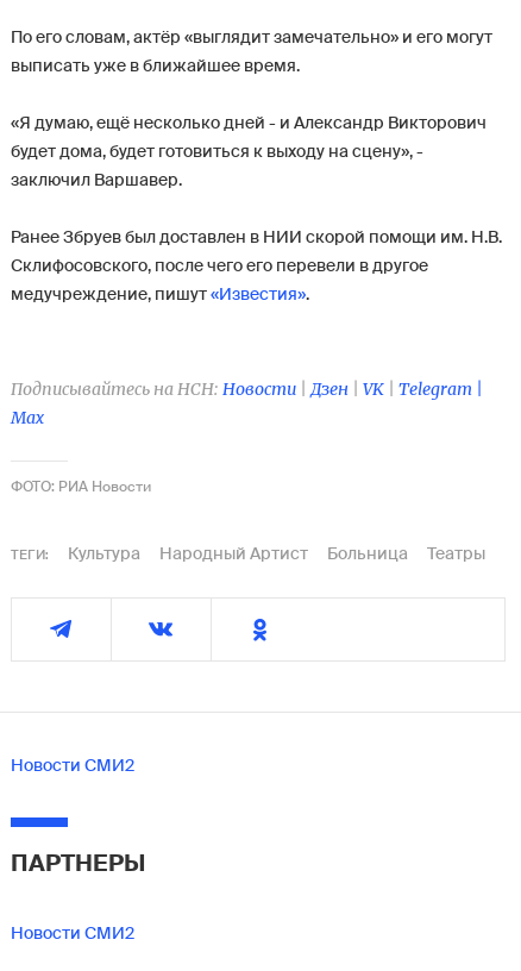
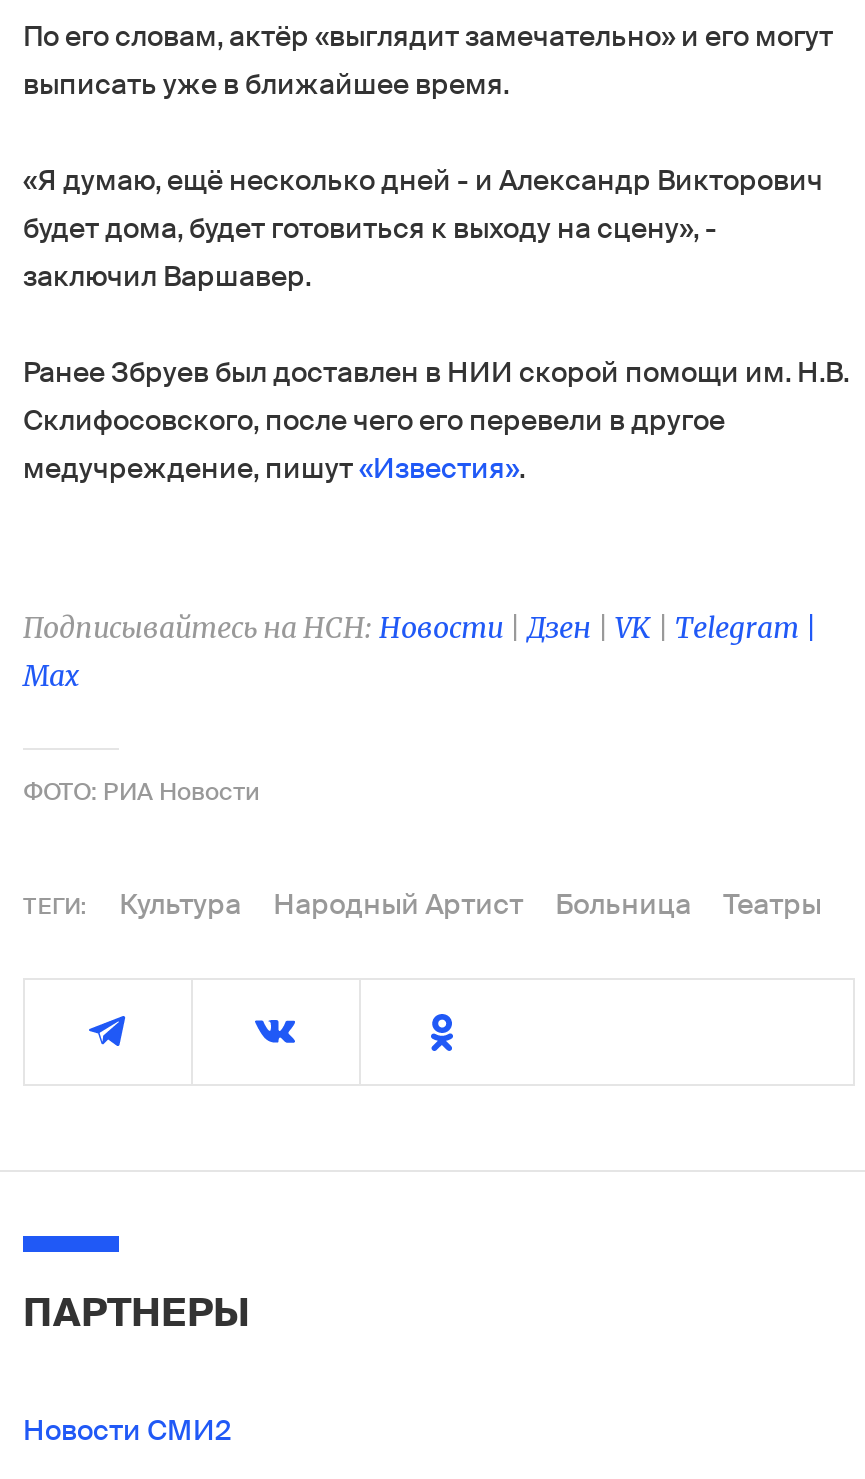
[11,754,134,776] Новости СМИ2 -> none

